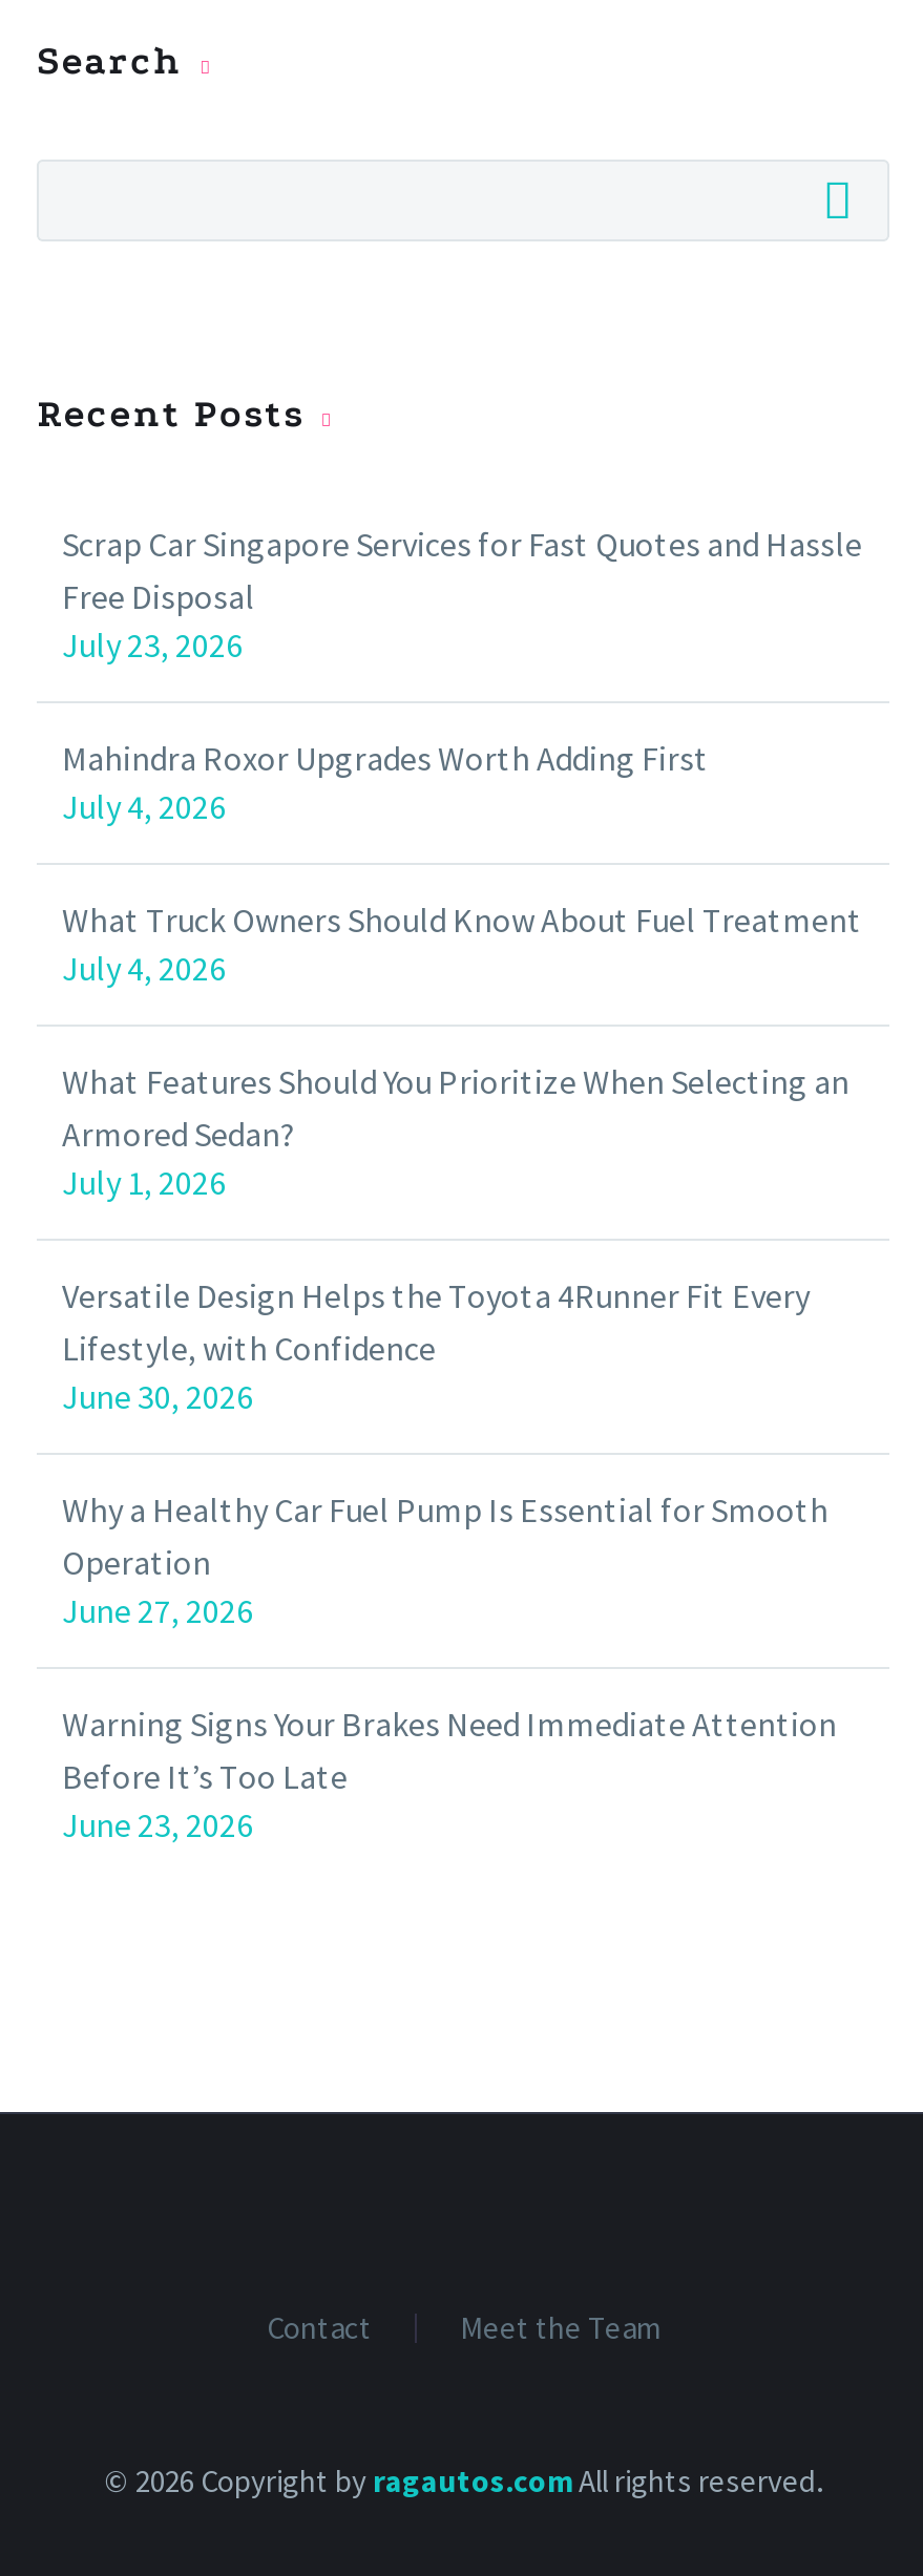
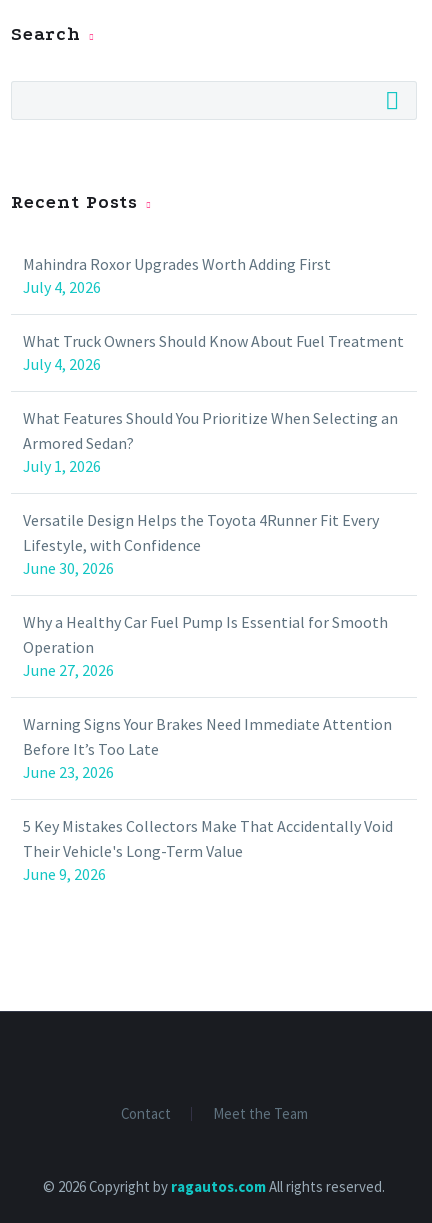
[62,523,862,666] Scrap Car Singapore Services for Fast Quotes and Hassle | Free Disposal | July 23, 2026 -> none
moved [62,737,862,1845] -> [23,254,404,782]: Mahindra Roxor Upgrades Worth Adding First | July 4, 2026 | What Truck Owners Should Know About Fuel Treatment | ... | Before It’s Too Late | June 23, 2026
none -> [23,816,393,884] 5 Key Mistakes Collectors Make That Accidentally Void | Their Vehicle's Long-Term Value | June 9, 2026

